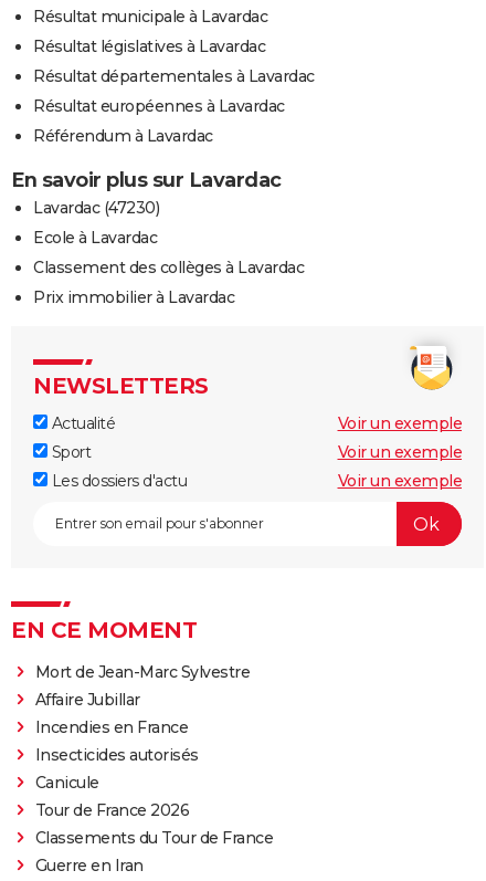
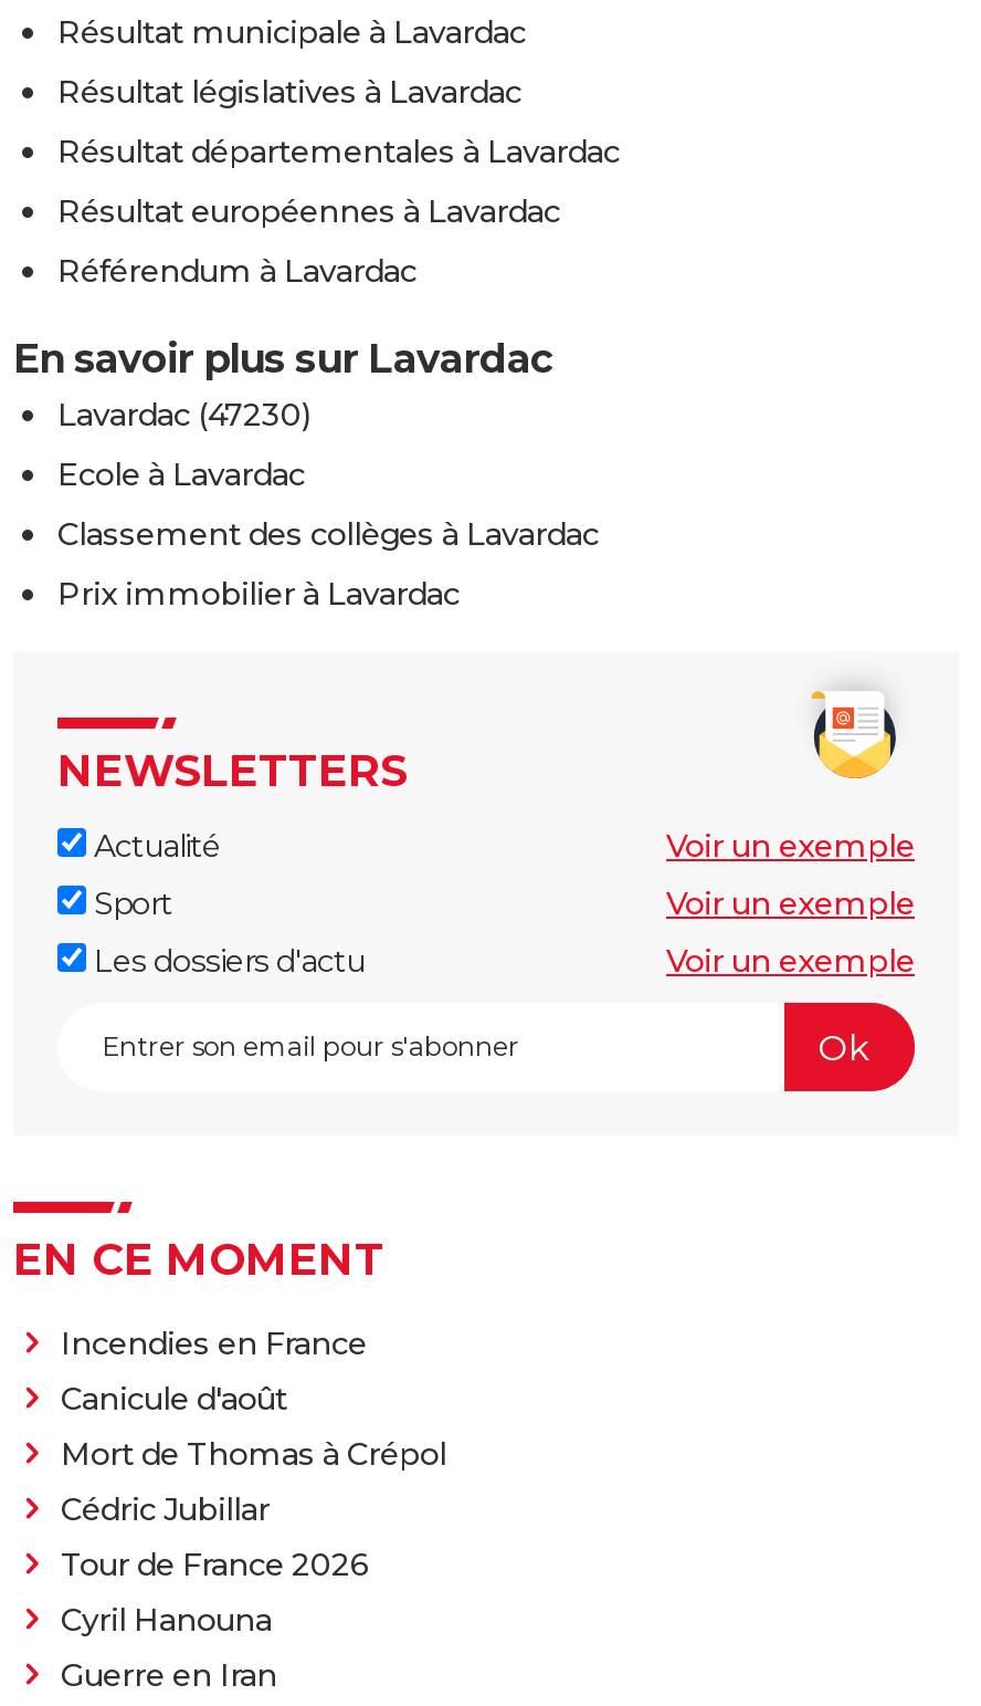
[35,663,250,710] Mort de Jean-Marc Sylvestre | Affaire Jubillar -> none
moved [35,718,188,738] -> [61,1324,367,1364]: Incendies en France
[35,745,198,793] Insecticides autorisés | Canicule -> [61,1380,446,1530] Canicule d'août | Mort de Thomas à Crépol | Cédric Jubillar
[35,828,273,848] Classements du Tour de France -> [61,1601,272,1641] Cyril Hanouna

